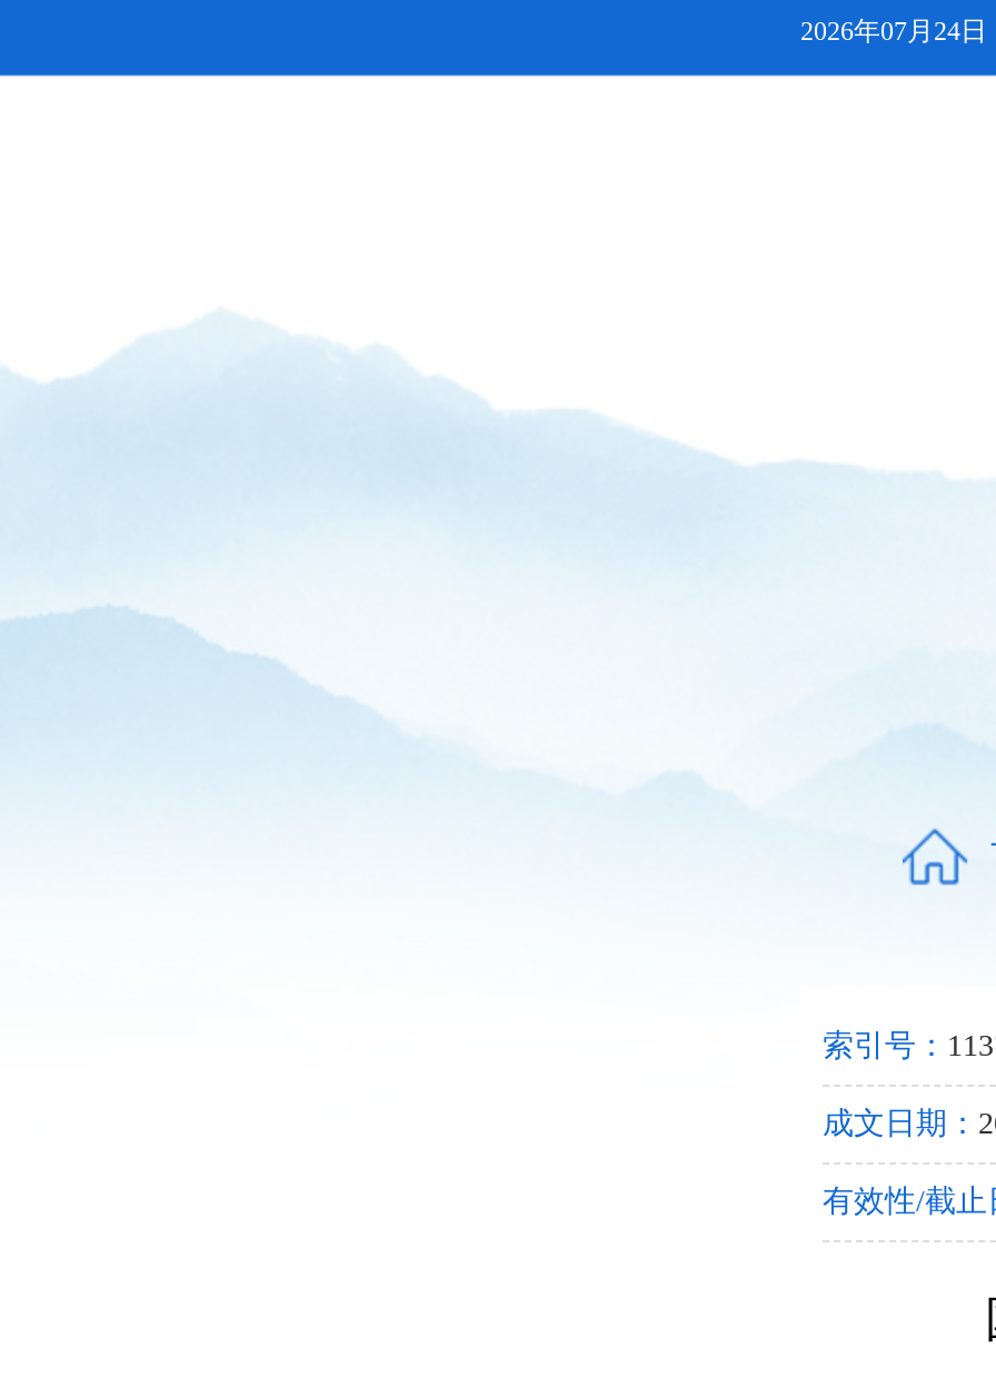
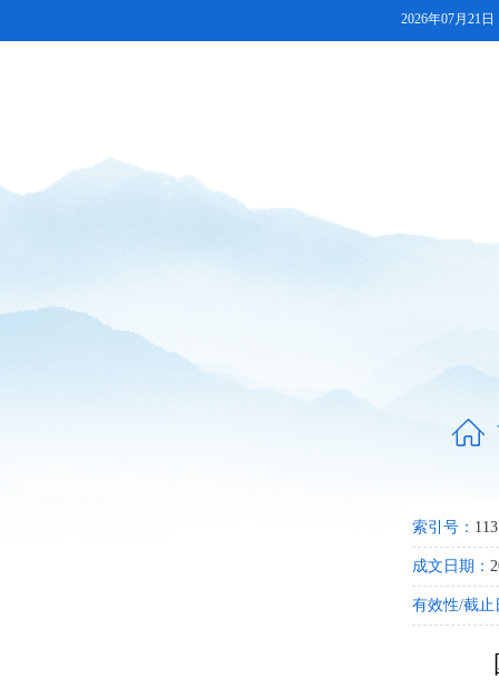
[800,16,987,47] 2026年07月24日 -> [401,11,495,27] 2026年07月21日

